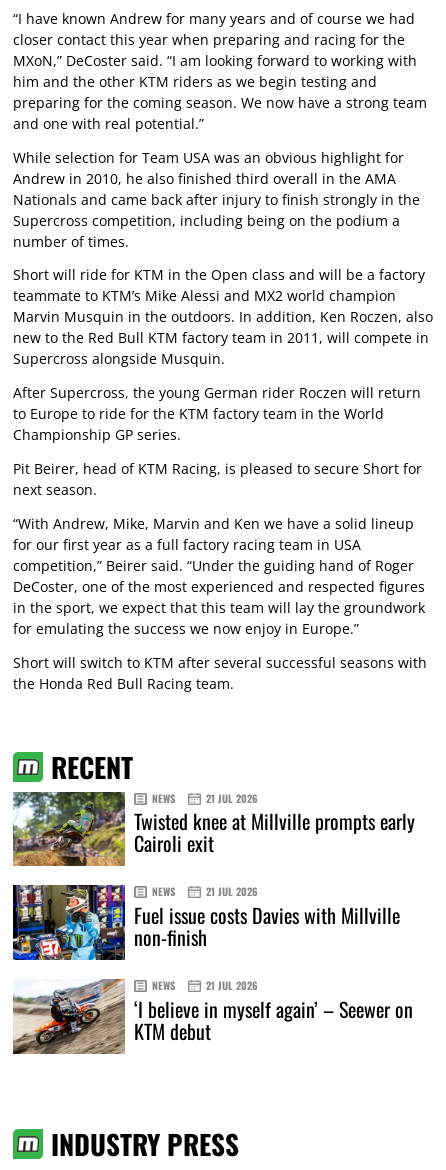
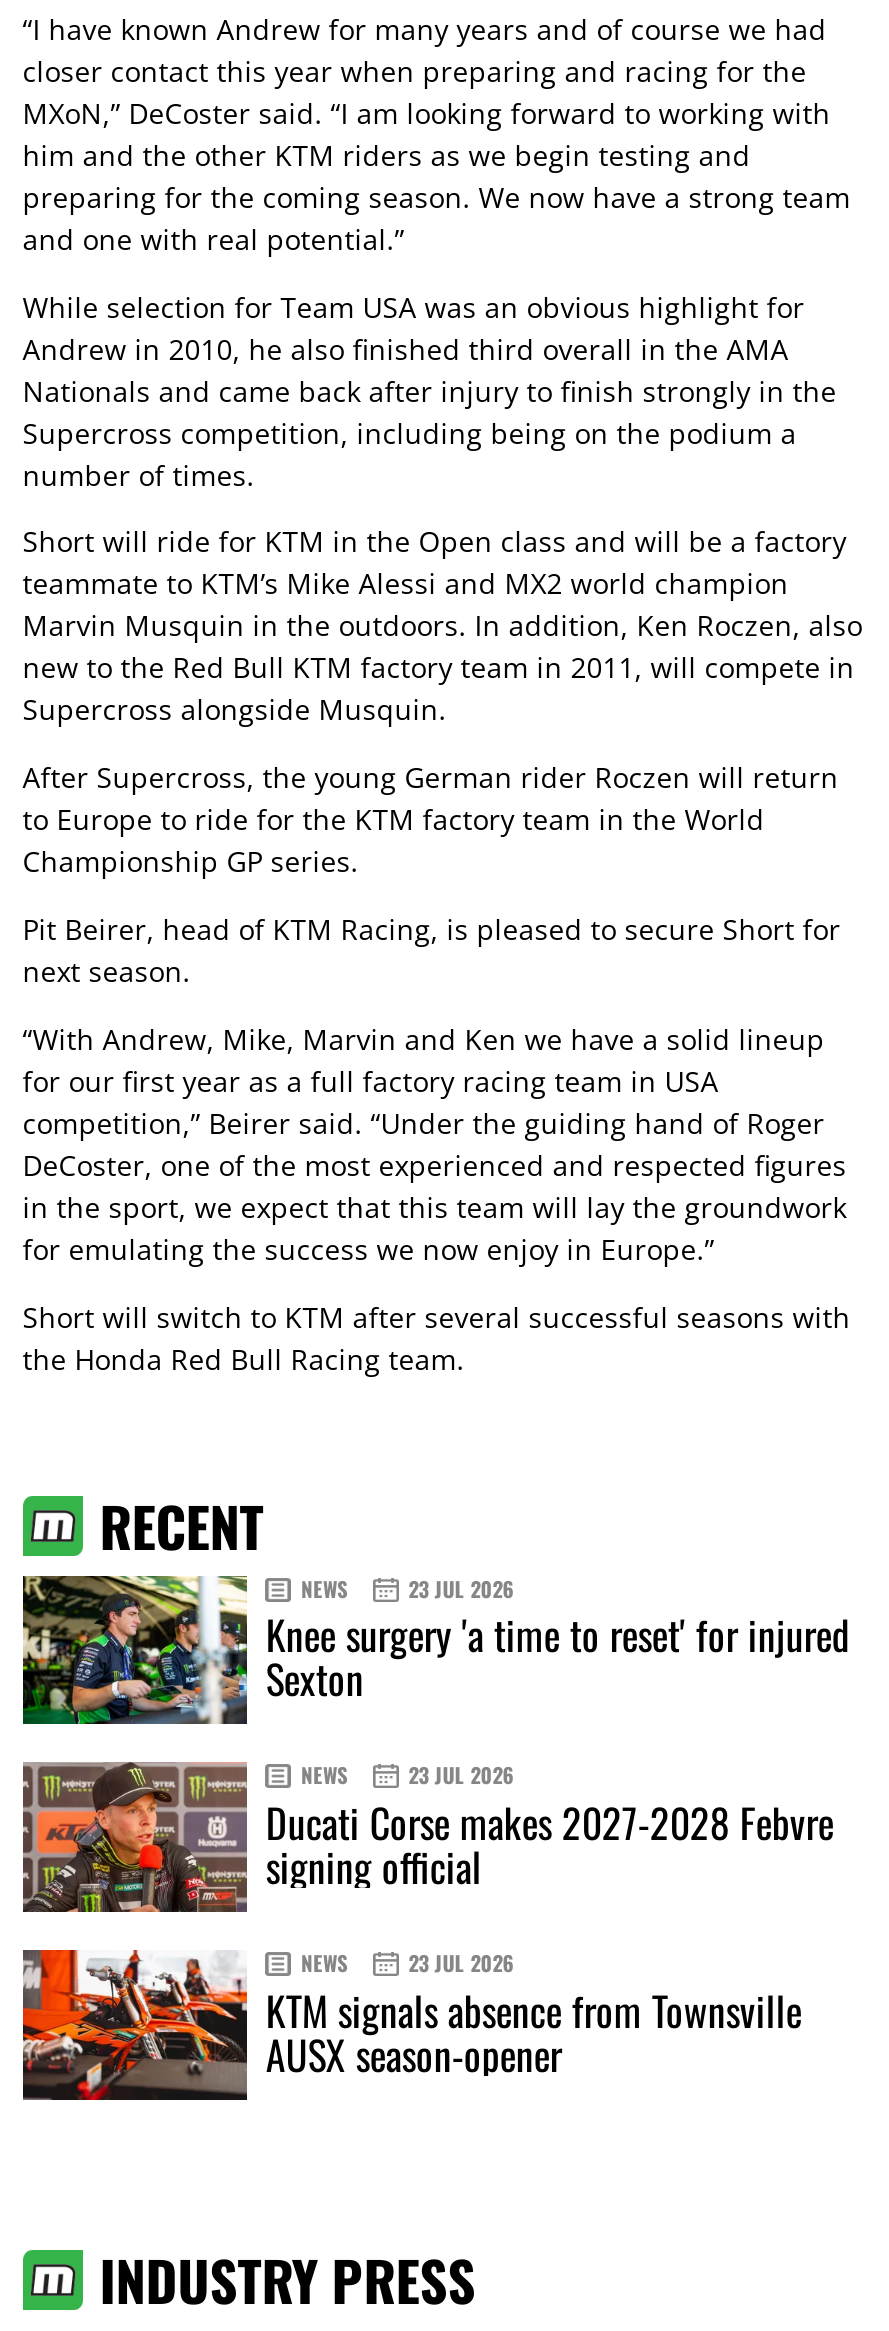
[12,790,415,867] [image] | 21 JUL 2026 | Twisted knee at Millville prompts early | Cairoli exit -> [21,1573,850,1726] [image] | 23 JUL 2026 | Knee surgery 'a time to reset' for injured | Sexton
[12,884,400,961] [image] | 21 JUL 2026 | Fuel issue costs Davies with Millville | non-finish -> [21,1761,834,1914] [image] | 23 JUL 2026 | Ducati Corse makes 2027-2028 Febvre | signing official
[12,978,413,1055] [image] | 21 JUL 2026 | ‘I believe in myself again’ – Seewer on | KTM debut -> [21,1948,802,2102] [image] | 23 JUL 2026 | KTM signals absence from Townsville | AUSX season-opener

